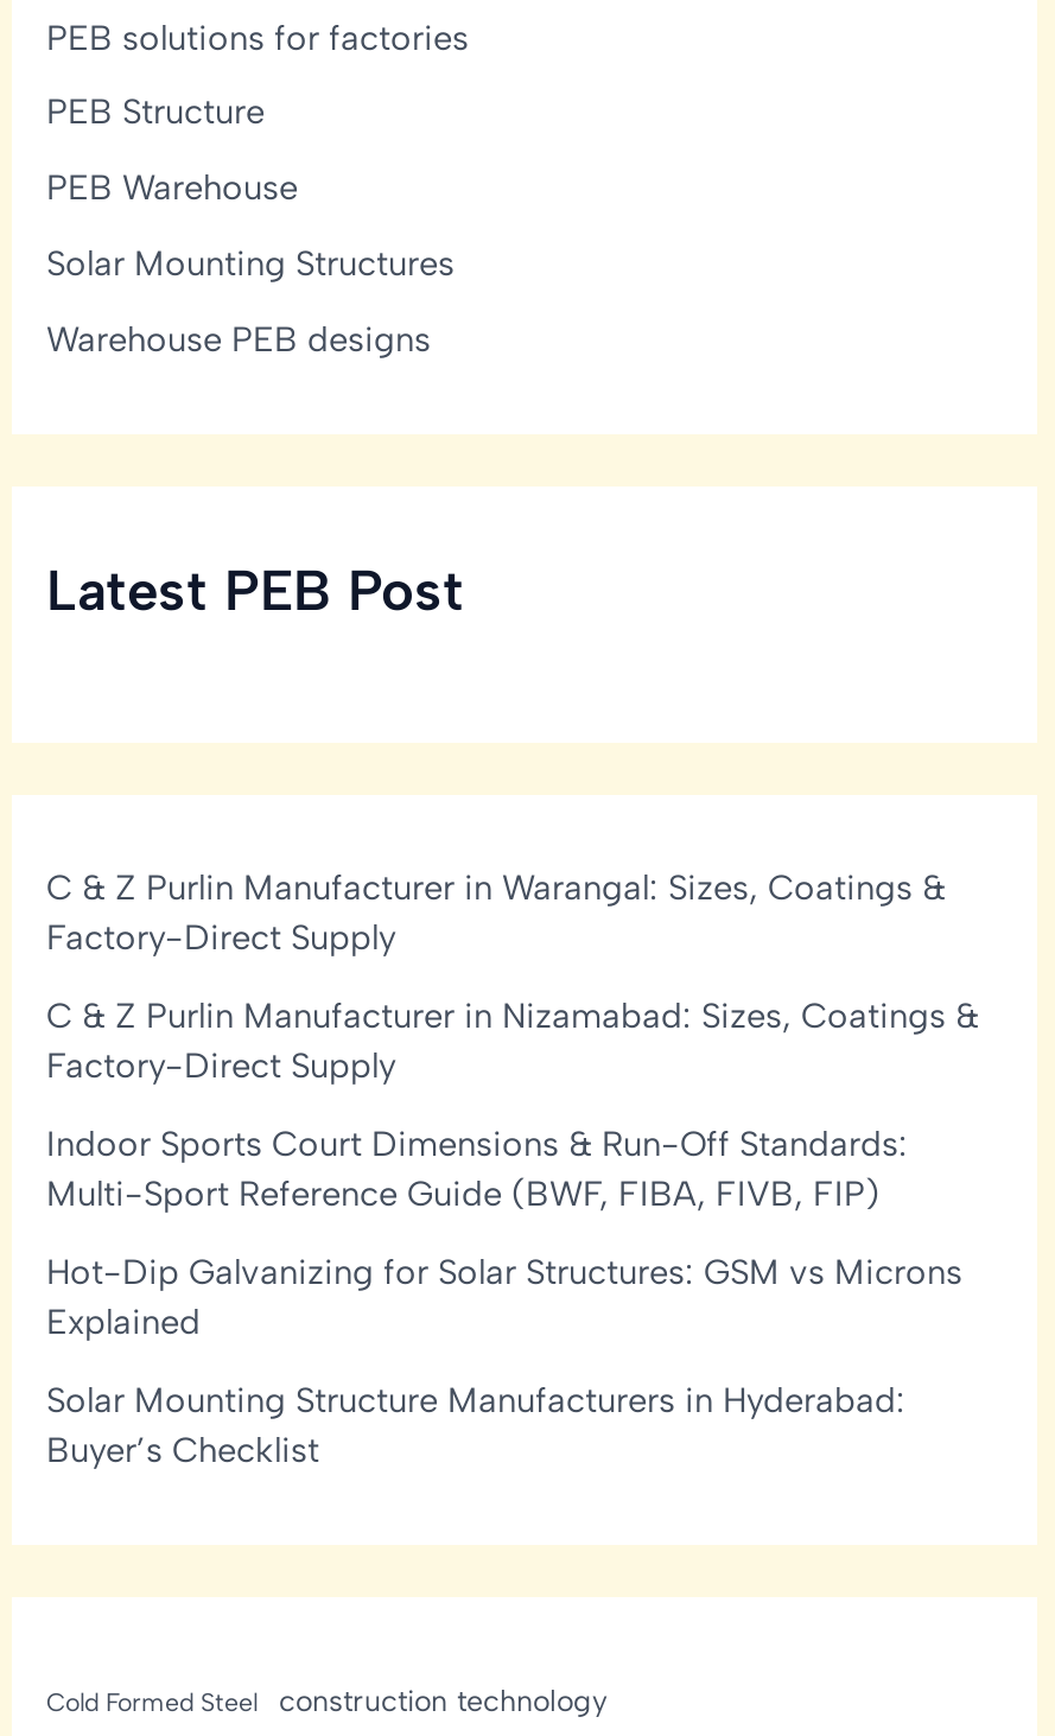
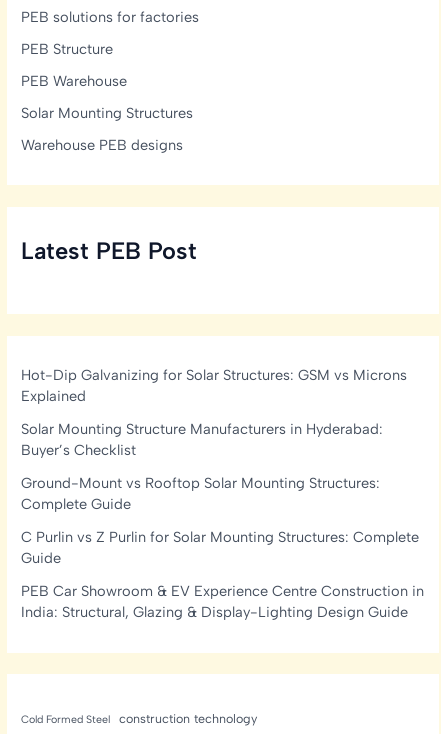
[46,865,979,1214] C & Z Purlin Manufacturer in Warangal: Sizes, Coatings & | Factory-Direct Supply | C & Z Purlin Manufacturer in Nizamabad: Sizes, Coatings & | Factory-Direct Supply | Indoor Sports Court Dimensions & Run-Off Standards: | Multi-Sport Reference Guide (BWF, FIBA, FIVB, FIP) -> none
moved [46,1249,962,1470] -> [21,366,407,459]: Hot-Dip Galvanizing for Solar Structures: GSM vs Microns | Explained | Solar Mounting Structure Manufacturers in Hyderabad: | Buyer’s Checklist
none -> [21,474,424,621] Ground-Mount vs Rooftop Solar Mounting Structures: | Complete Guide | C Purlin vs Z Purlin for Solar Mounting Structures: Complete | Guide | PEB Car Showroom & EV Experience Centre Construction in | India: Structural, Glazing & Display-Lighting Design Guide

